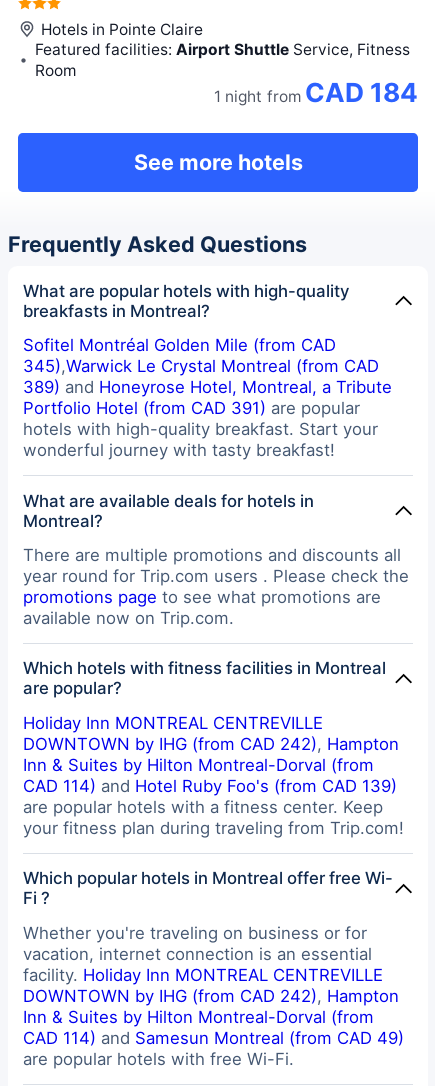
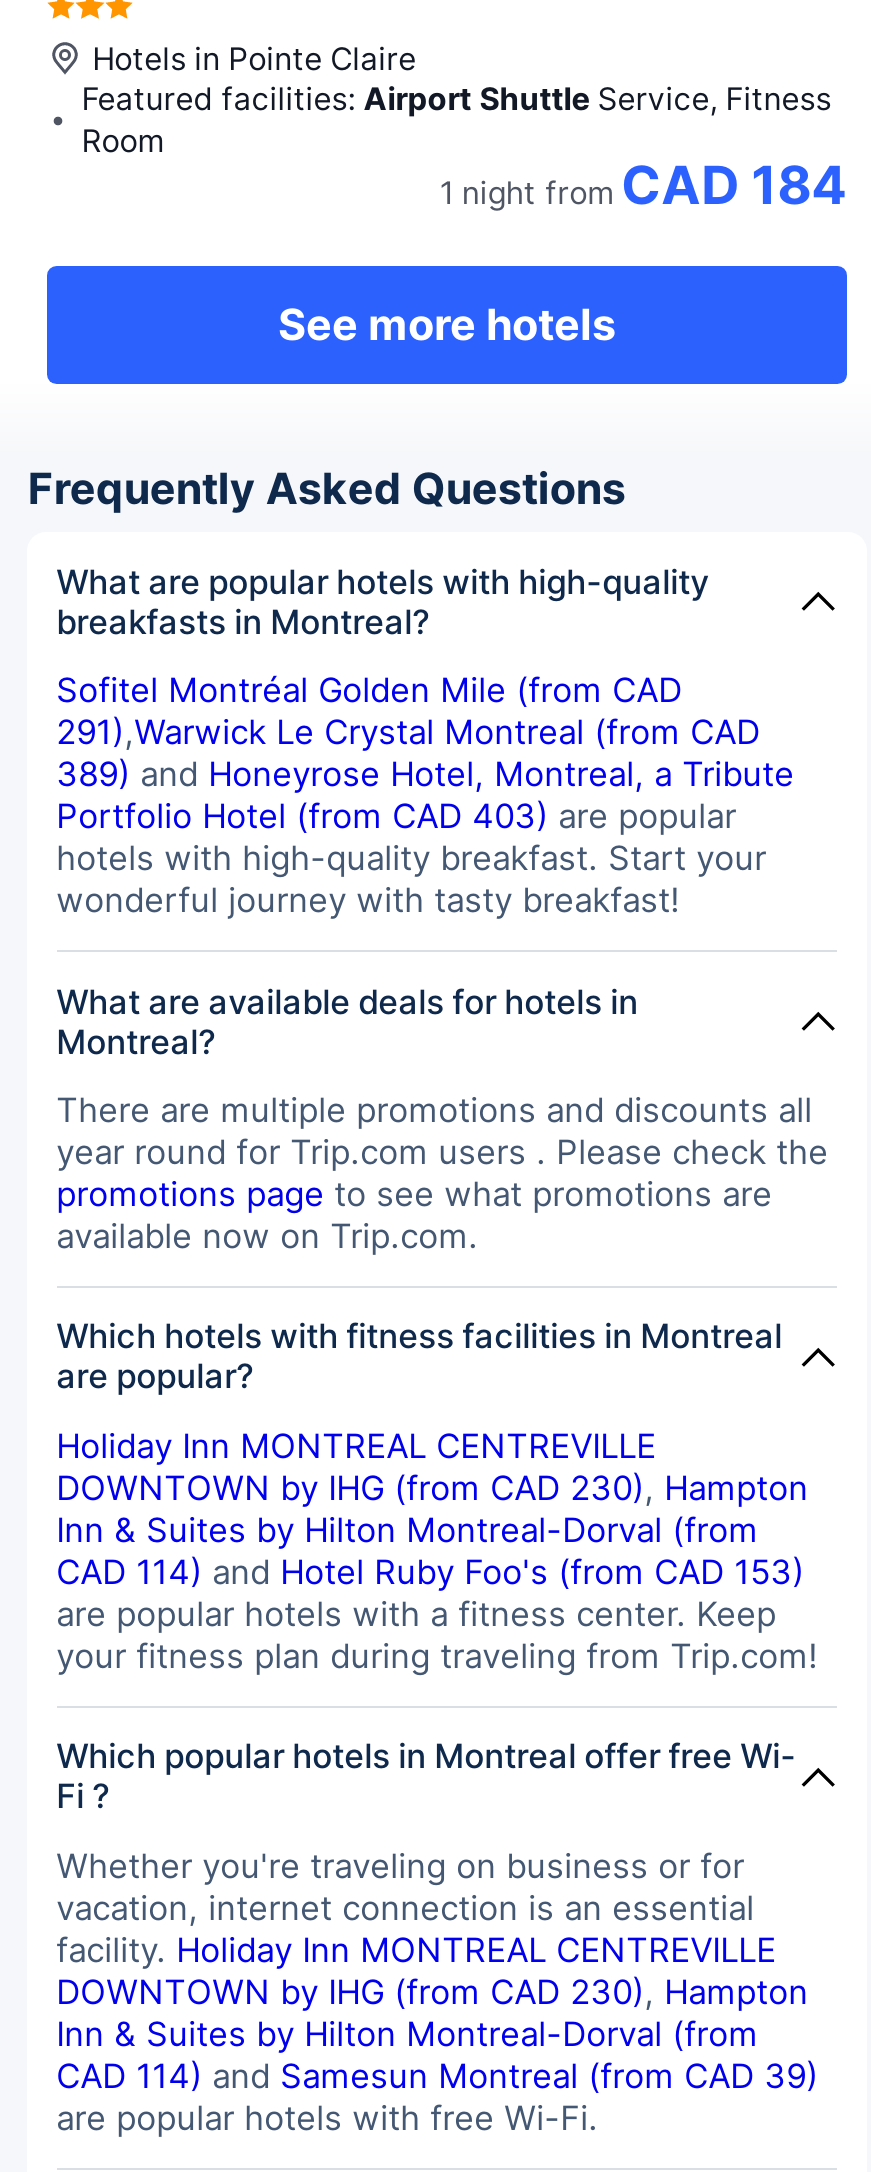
[23,356,379,376] 345), Warwick Le Crystal Montreal (from CAD -> [56,712,760,752] 291), Warwick Le Crystal Montreal (from CAD
[23,398,360,418] Portfolio Hotel (from CAD 391) are popular -> [56,796,736,836] Portfolio Hotel (from CAD 403) are popular
[23,734,399,754] DOWNTOWN by IHG (from CAD 242), Hampton -> [56,1468,808,1508] DOWNTOWN by IHG (from CAD 230), Hampton
[23,776,397,796] CAD 114) and Hotel Ruby Foo's (from CAD 139) -> [56,1552,804,1592] CAD 114) and Hotel Ruby Foo's (from CAD 153)
[23,986,399,1006] DOWNTOWN by IHG (from CAD 242), Hampton -> [56,1972,808,2012] DOWNTOWN by IHG (from CAD 230), Hampton
[23,1028,404,1048] CAD 114) and Samesun Montreal (from CAD 49) -> [56,2056,818,2096] CAD 114) and Samesun Montreal (from CAD 39)

